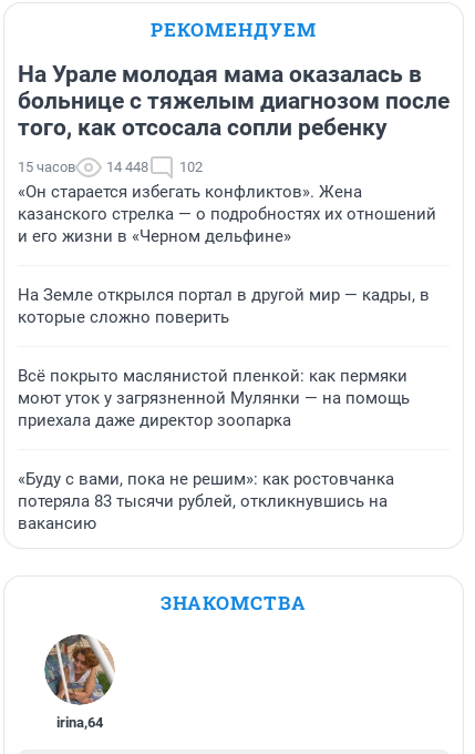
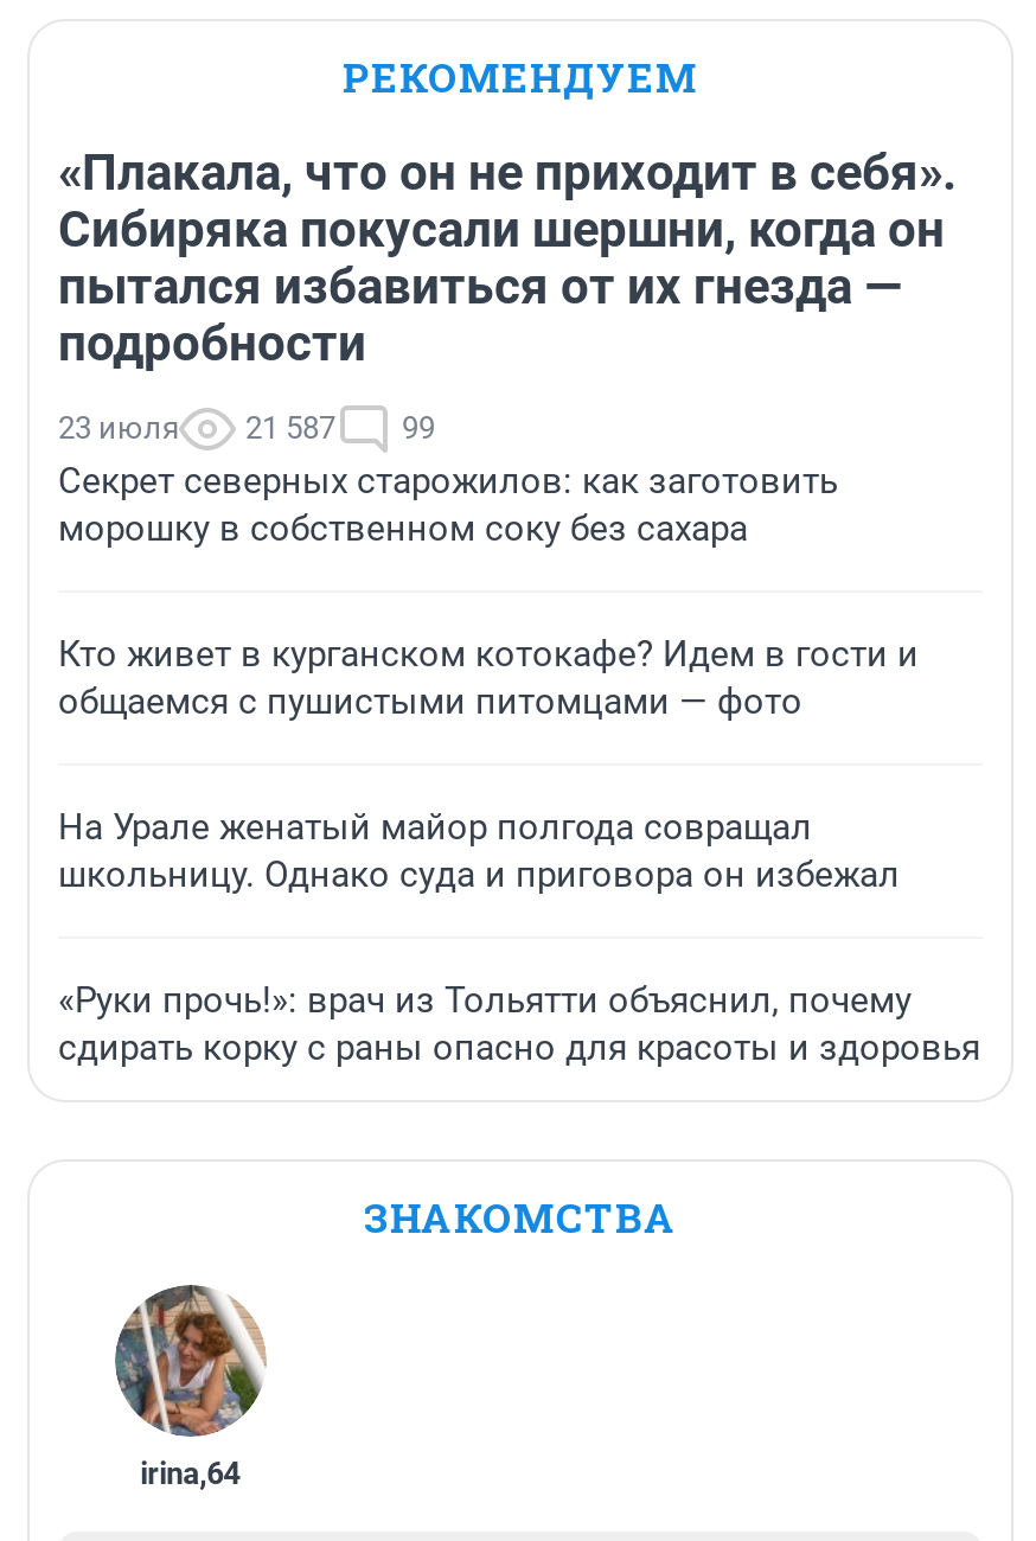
[18,61,450,141] На Урале молодая мама оказалась в | больнице с тяжелым диагнозом после | того, как отсосала сопли ребенку -> [58,145,957,372] «Плакала, что он не приходит в себя». | Сибиряка покусали шершни, когда он | пытался избавиться от их гнезда — | подробности
[18,159,436,246] 15 часов | 14 448 | 102 | «Он старается избегать конфликтов». Жена | казанского стрелка — о подробностях их отношений | и его жизни в «Черном дельфине» -> [58,410,838,550] 23 июля | 21 587 | 99 | Секрет северных старожилов: как заготовить | морошку в собственном соку без сахара
[18,285,430,327] На Земле открылся портал в другой мир — кадры, в | которые сложно поверить -> [58,633,919,723] Кто живет в курганском котокафе? Идем в гости и | общаемся с пушистыми питомцами — фото
[18,366,410,430] Всё покрыто маслянистой пленкой: как пермяки | моют уток у загрязненной Мулянки — на помощь | приехала даже директор зоопарка -> [58,806,900,896] На Урале женатый майор полгода совращал | школьницу. Однако суда и приговора он избежал
[18,469,394,533] «Буду с вами, пока не решим»: как ростовчанка | потеряла 83 тысячи рублей, откликнувшись на | вакансию -> [58,979,980,1069] «Руки прочь!»: врач из Тольятти объяснил, почему | сдирать корку с раны опасно для красоты и здоровья

